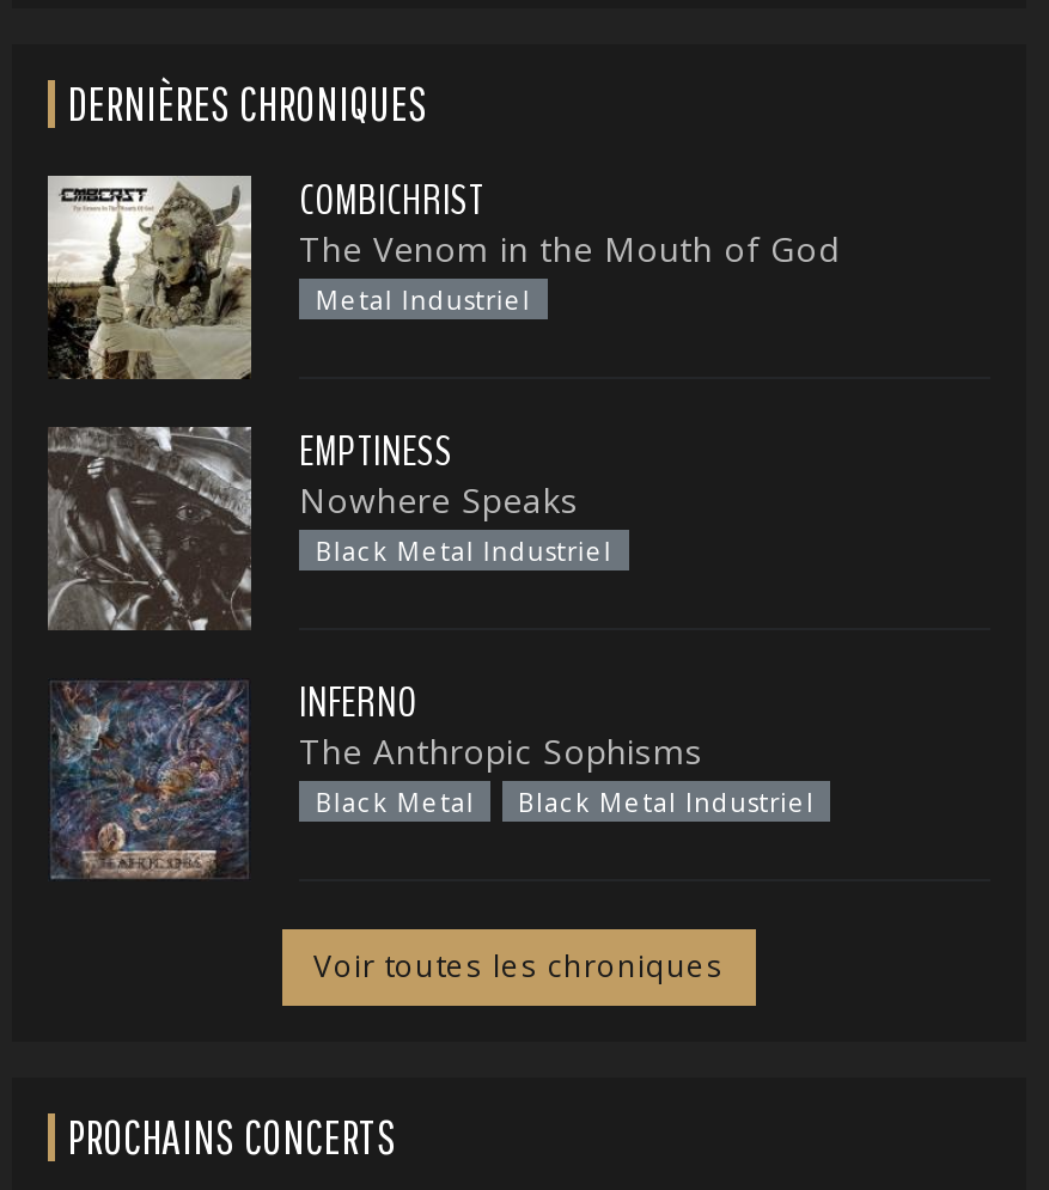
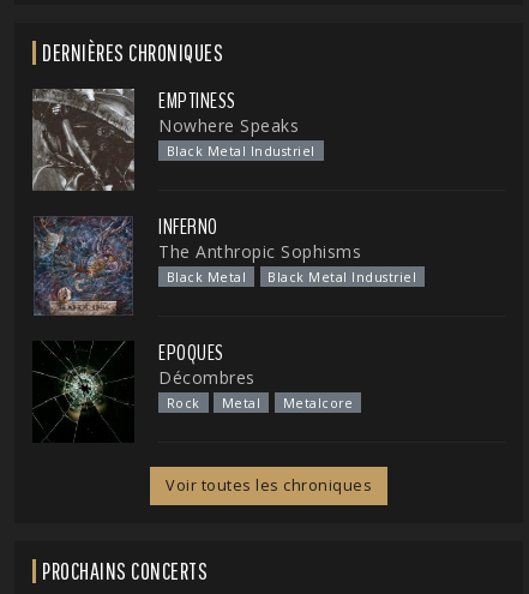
[45,170,838,379] [image] | COMBICHRIST | The Venom in the Mouth of God | Metal Industriel -> none
moved [45,421,814,818] -> [31,86,417,285]: [image] | EMPTINESS | Nowhere Speaks | Black Metal Industriel | INFERNO | The Anthropic Sophisms | Black Metal | Black Metal Industriel
none -> [32,338,353,443] [image] | EPOQUES | Décombres | Rock | Metal | Metalcore

